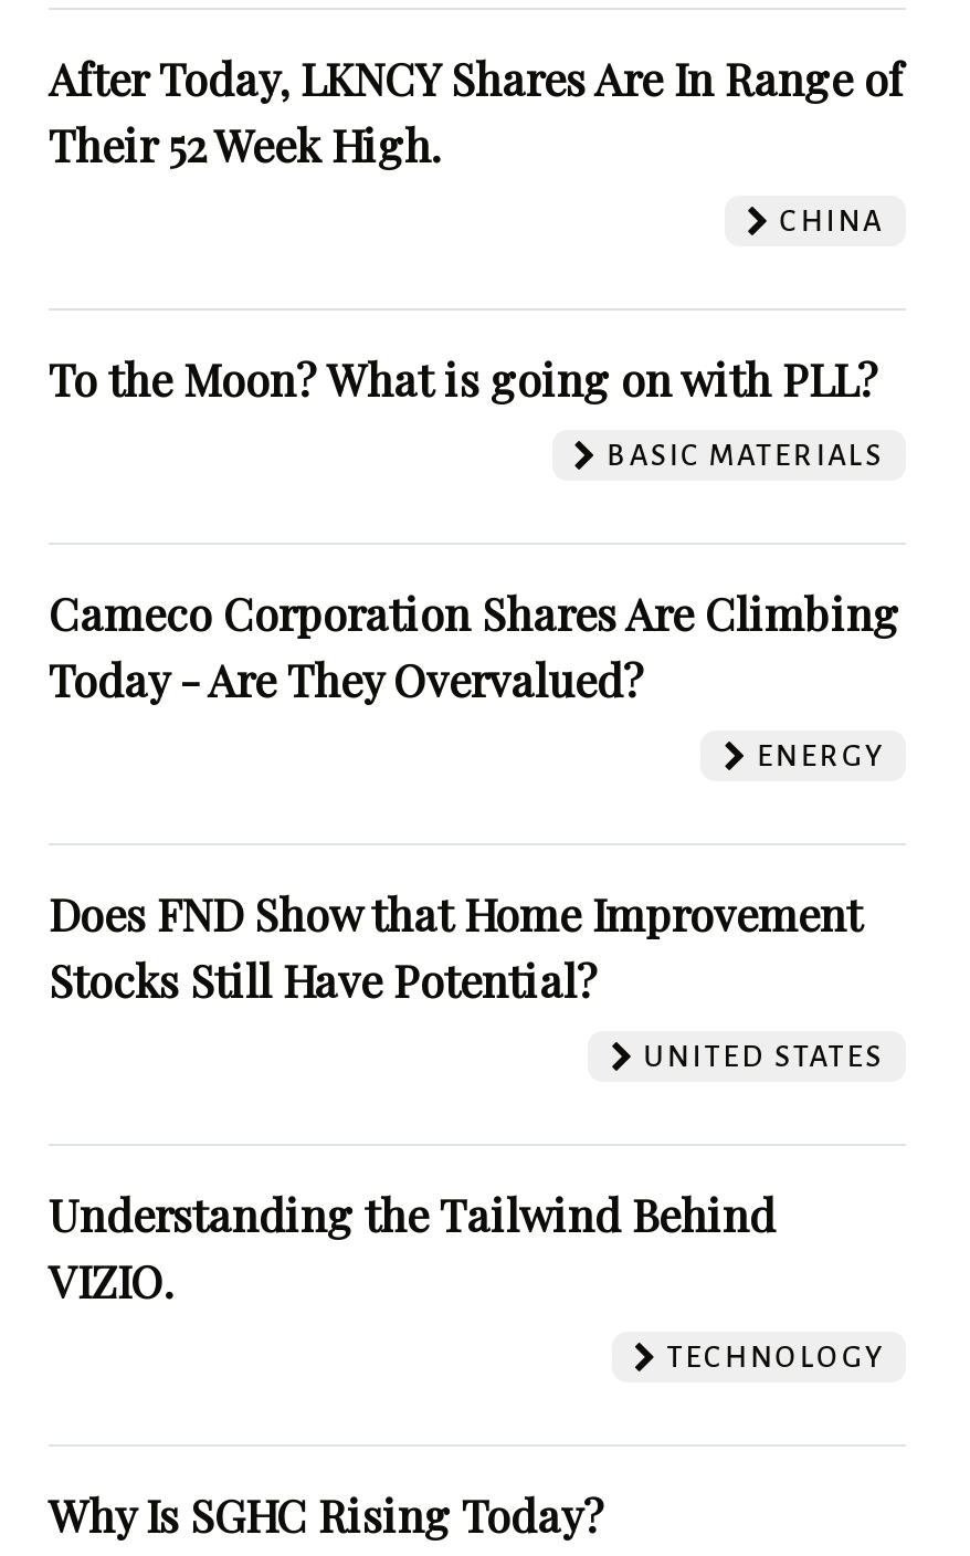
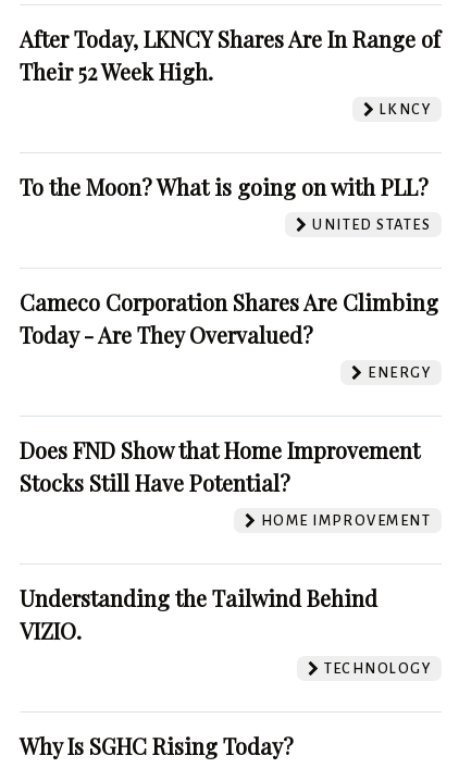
[772,203,884,236] CHINA -> [376,101,431,117] LKNCY
[599,438,884,471] BASIC MATERIALS -> none
none -> [257,512,431,528] HOME IMPROVEMENT
moved [636,1039,884,1072] -> [309,216,431,232]: UNITED STATES

